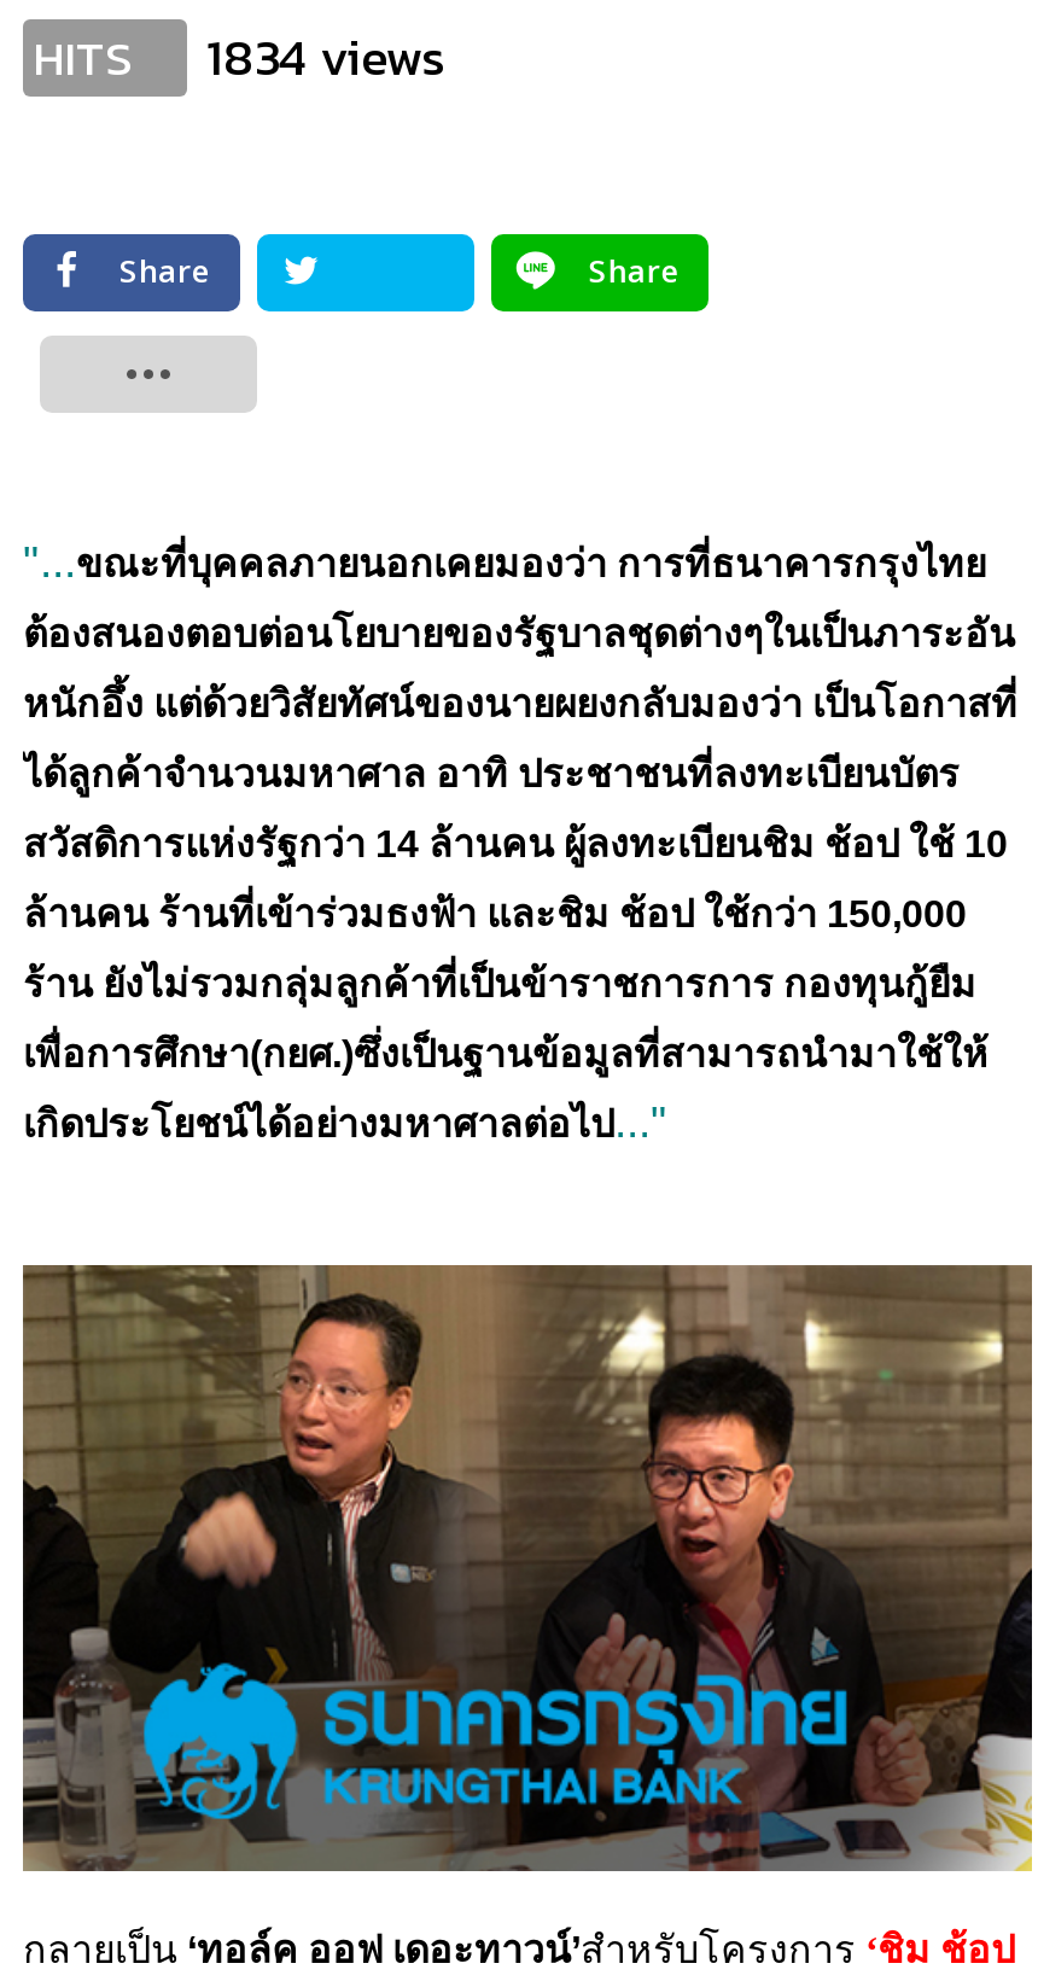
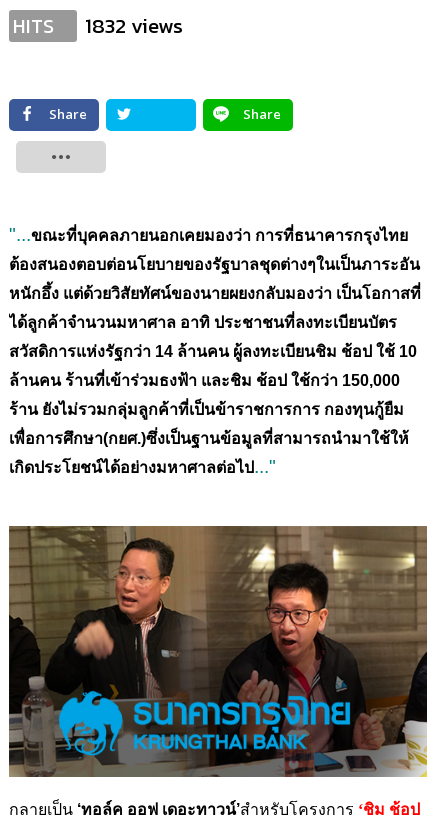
[33,18,445,93] HITS 1834 views -> [13,9,183,40] HITS 1832 views

